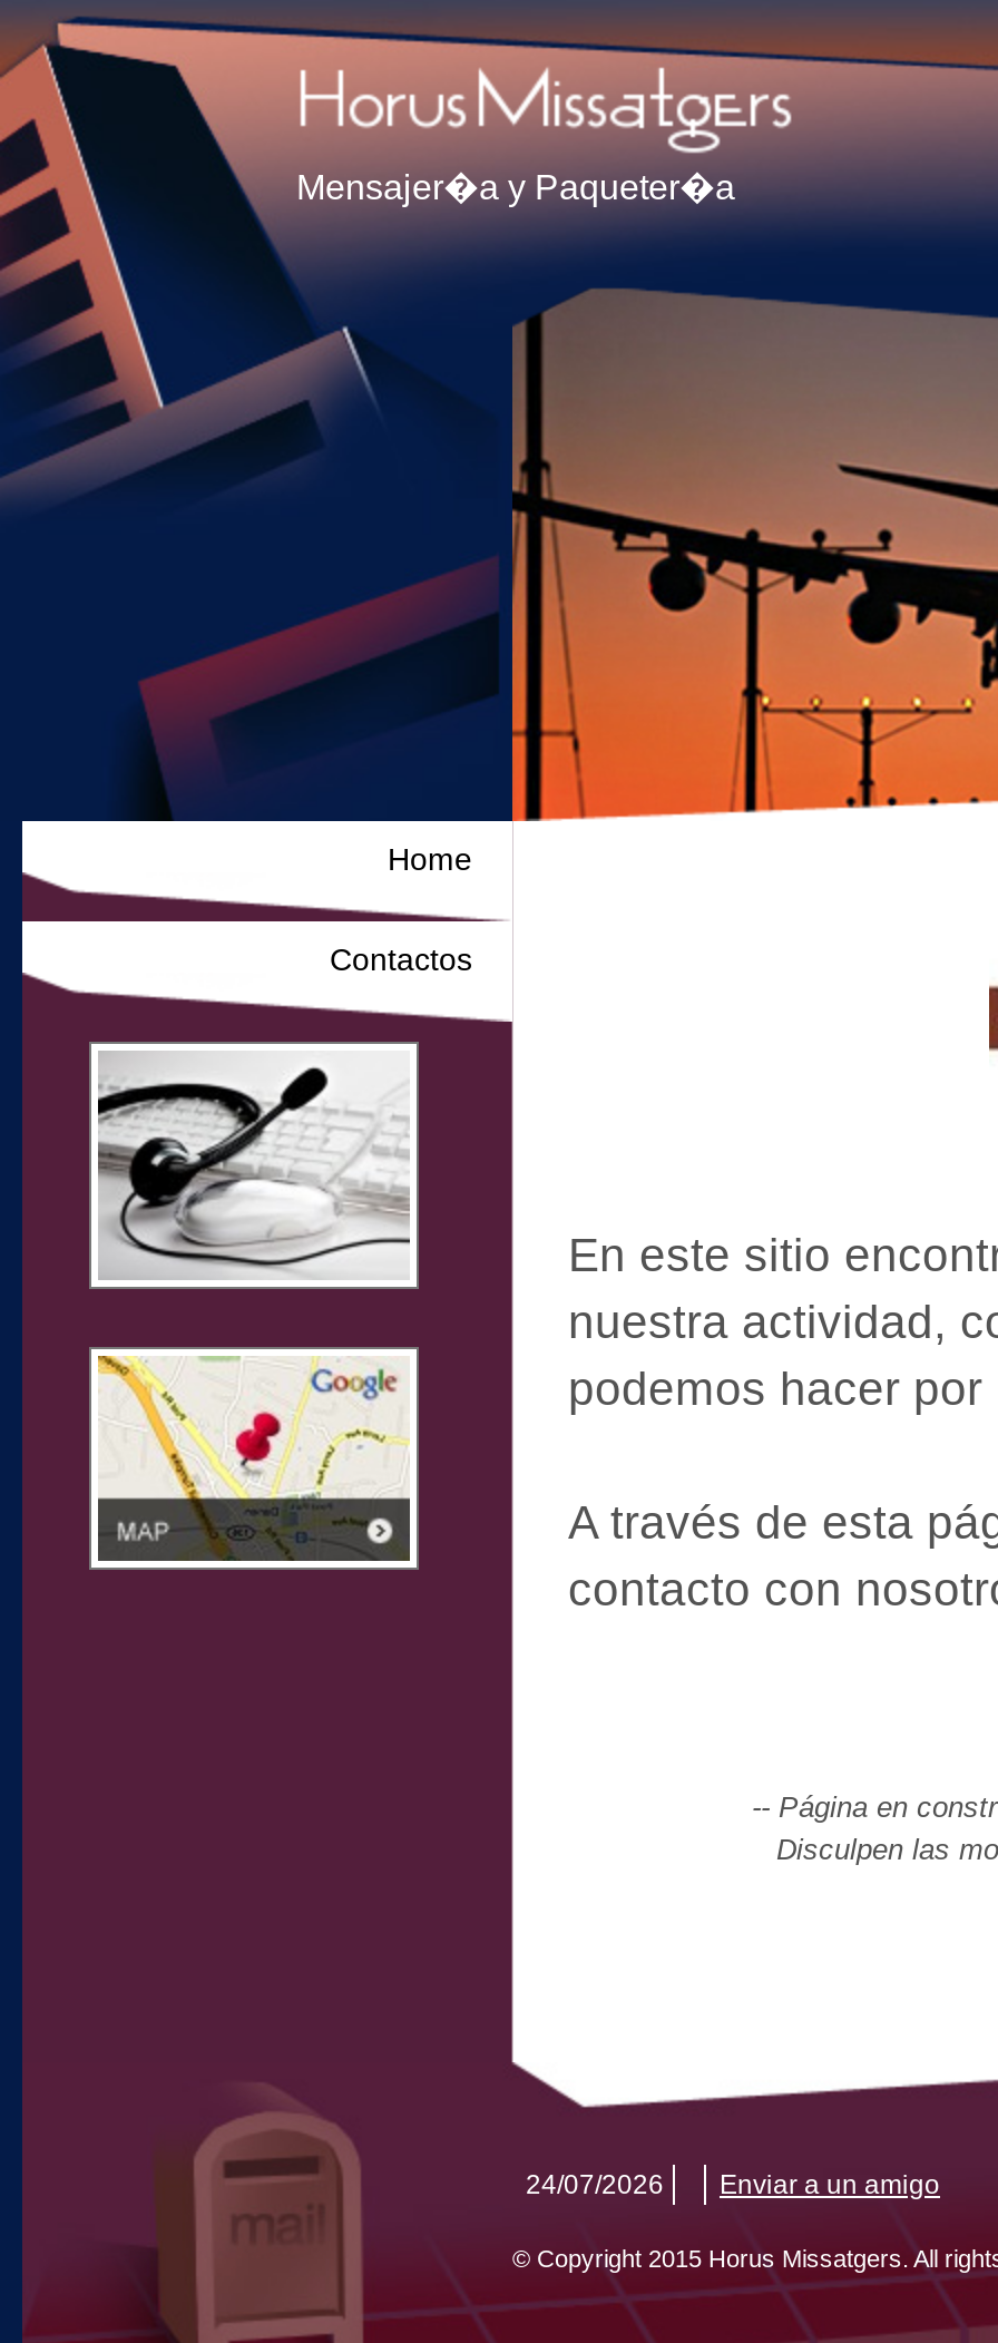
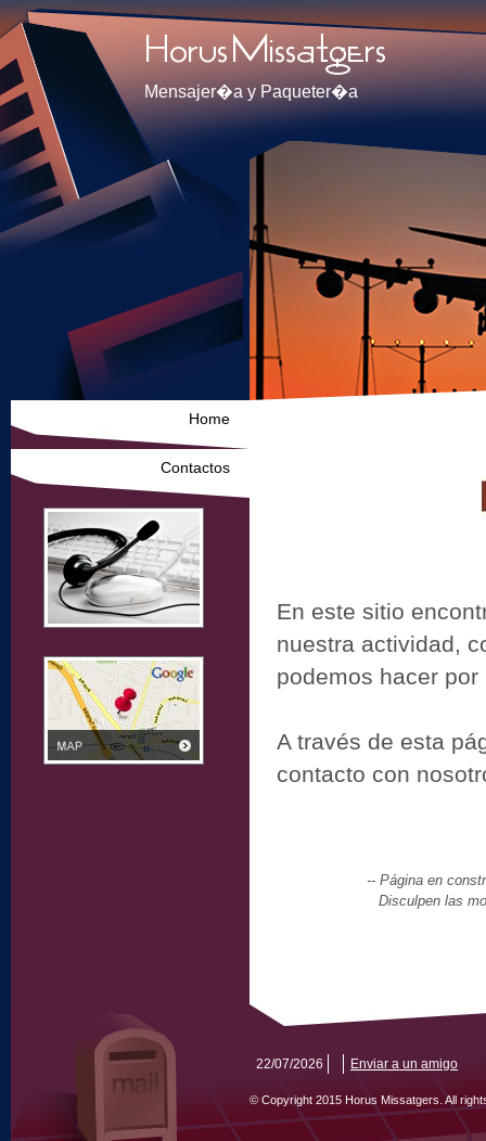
[526,2169,940,2200] 24/07/2026 Enviar a un amigo -> [256,1056,458,1072] 22/07/2026 Enviar a un amigo

